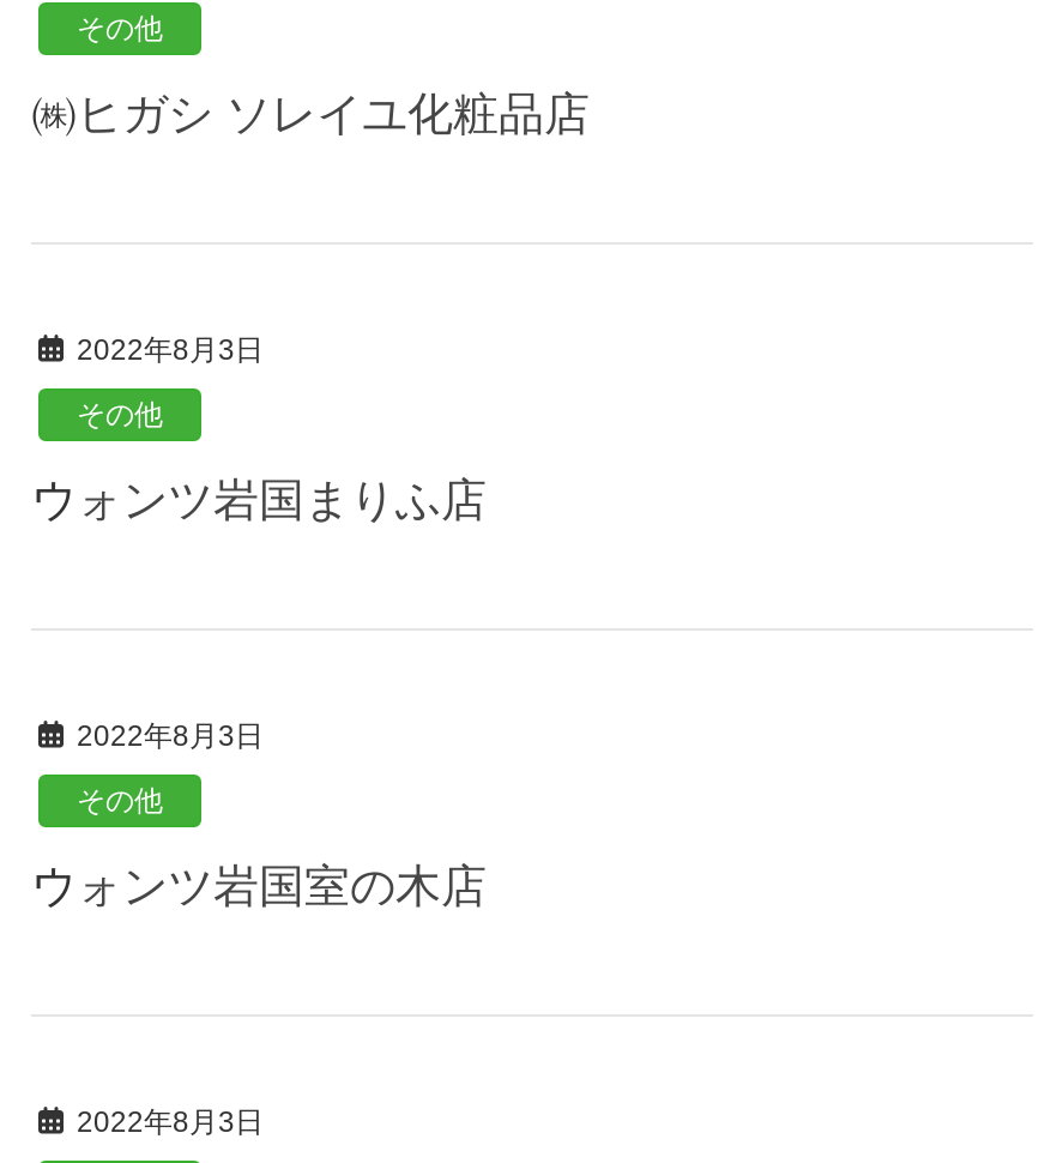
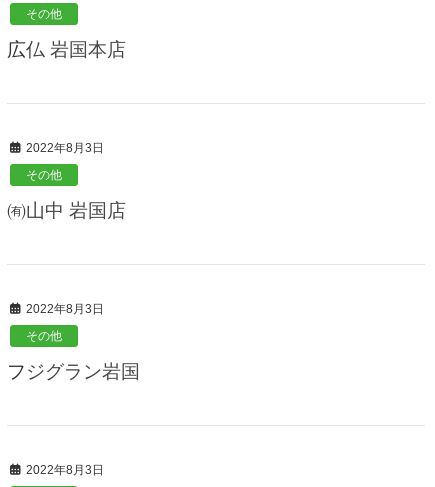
[77,88,590,139] ㈱ヒガシ ソレイユ化粧品店 -> [26,39,126,60] 広仏 岩国本店
[77,474,487,525] ウォンツ岩国まりふ店 -> [26,200,126,221] ㈲山中 岩国店
[77,860,487,911] ウォンツ岩国室の木店 -> [26,361,140,382] フジグラン岩国

